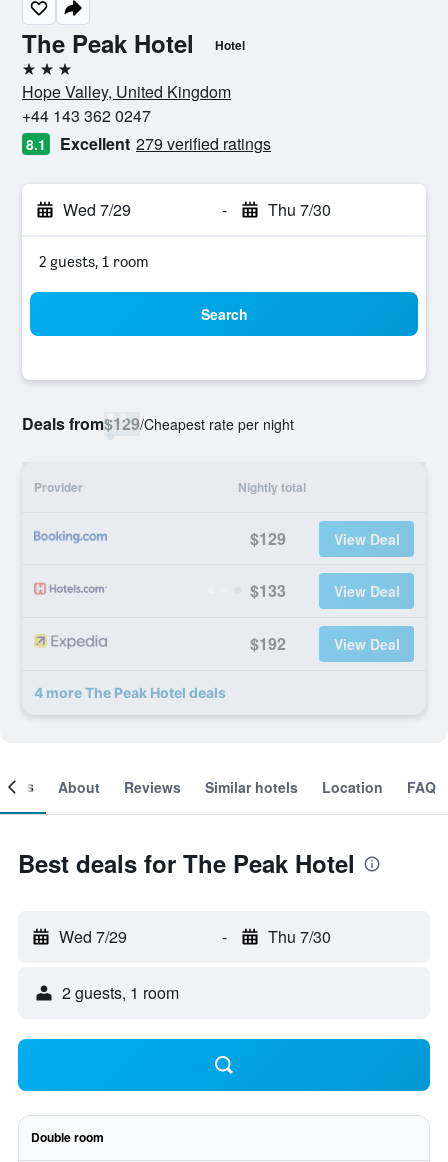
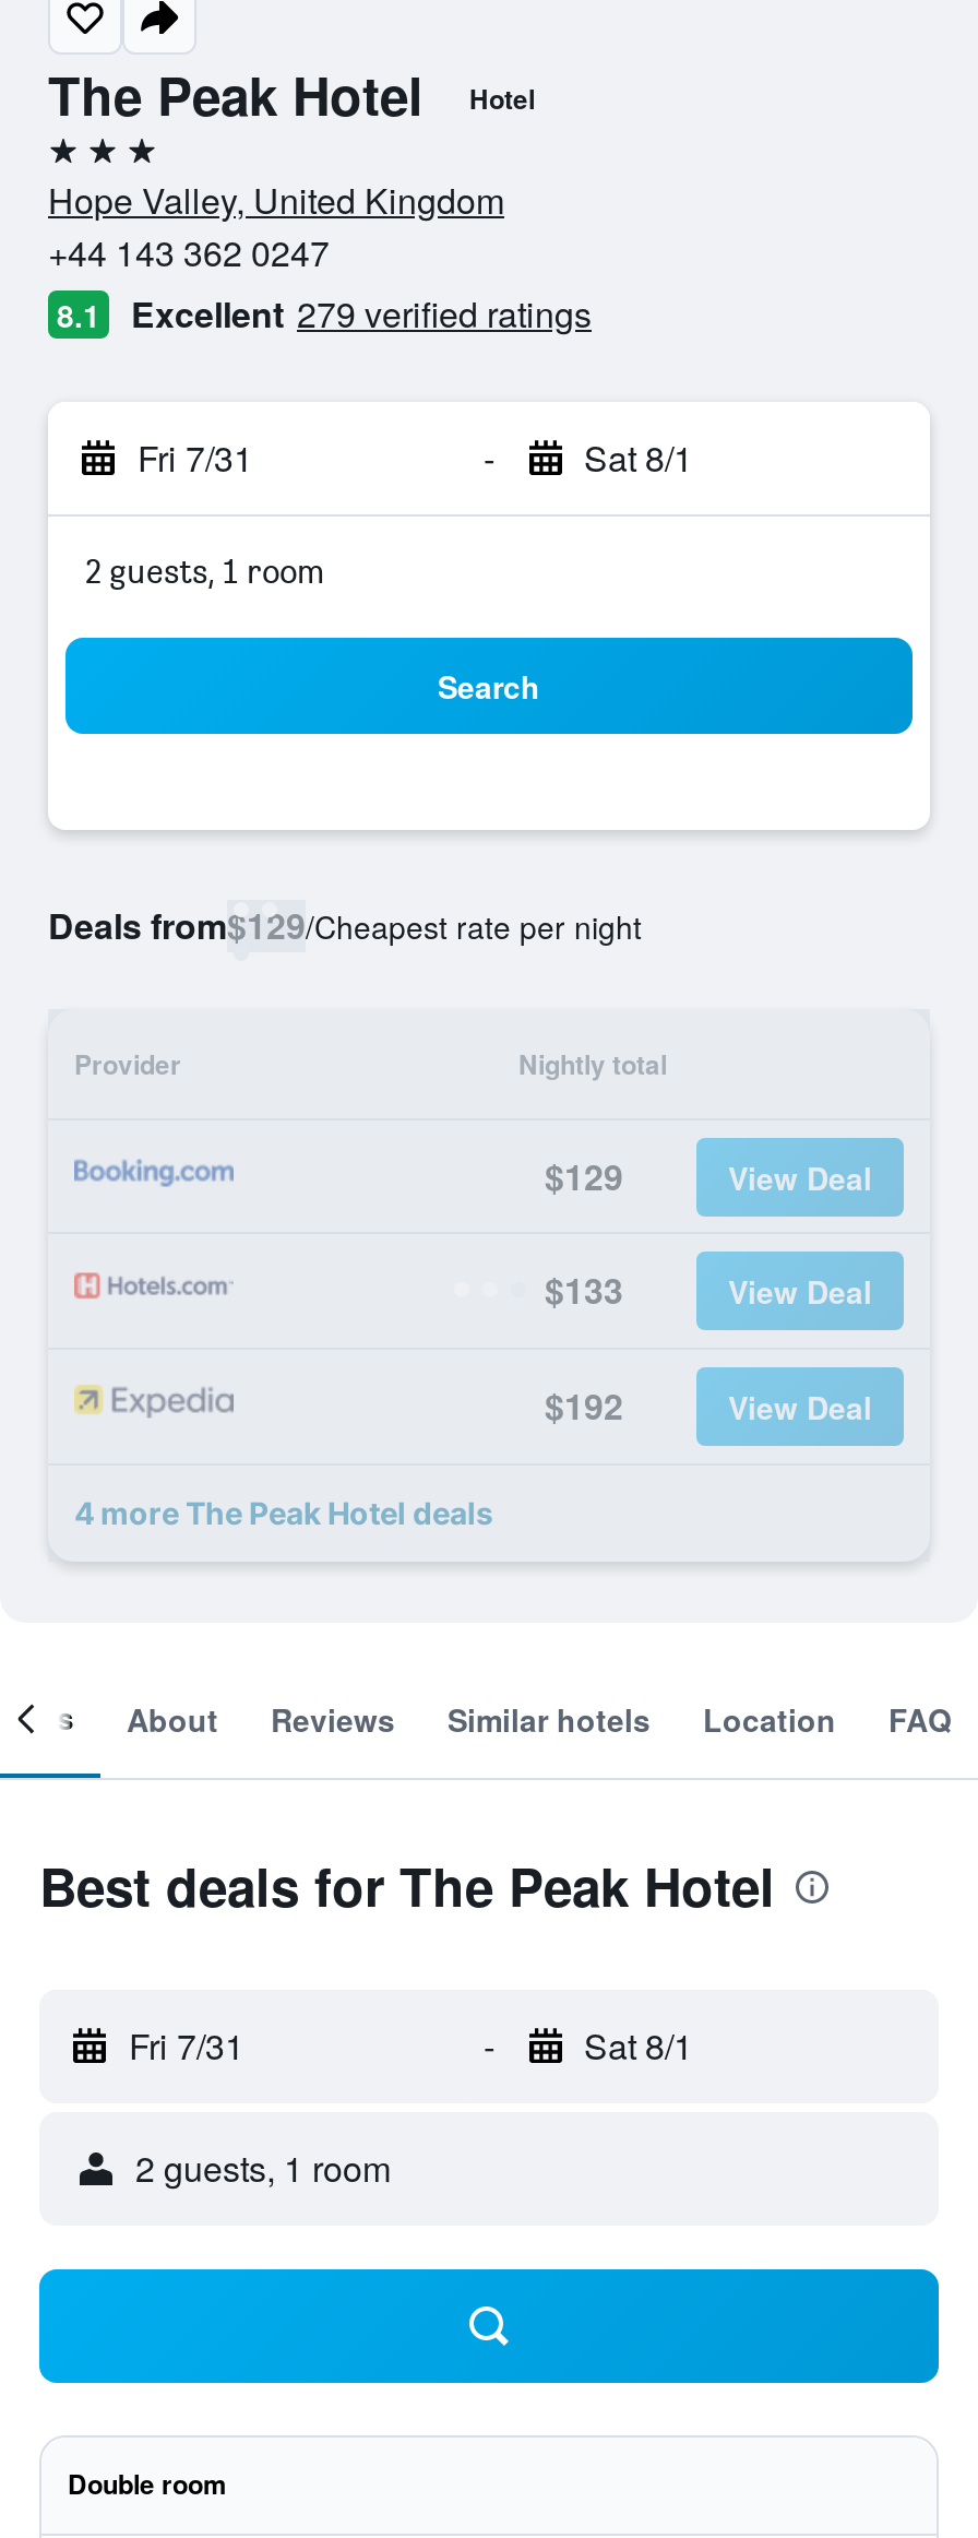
[63,198,131,221] Wed 7/29 -> [138,432,253,483] Fri 7/31
[267,198,330,221] Thu 7/30 -> [584,432,693,483] Sat 8/1
[59,925,127,948] Wed 7/29 -> [129,2020,244,2071] Fri 7/31
[267,925,330,948] Thu 7/30 -> [584,2020,693,2071] Sat 8/1

